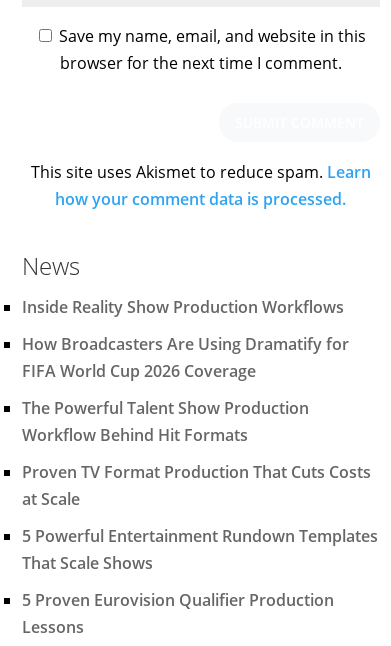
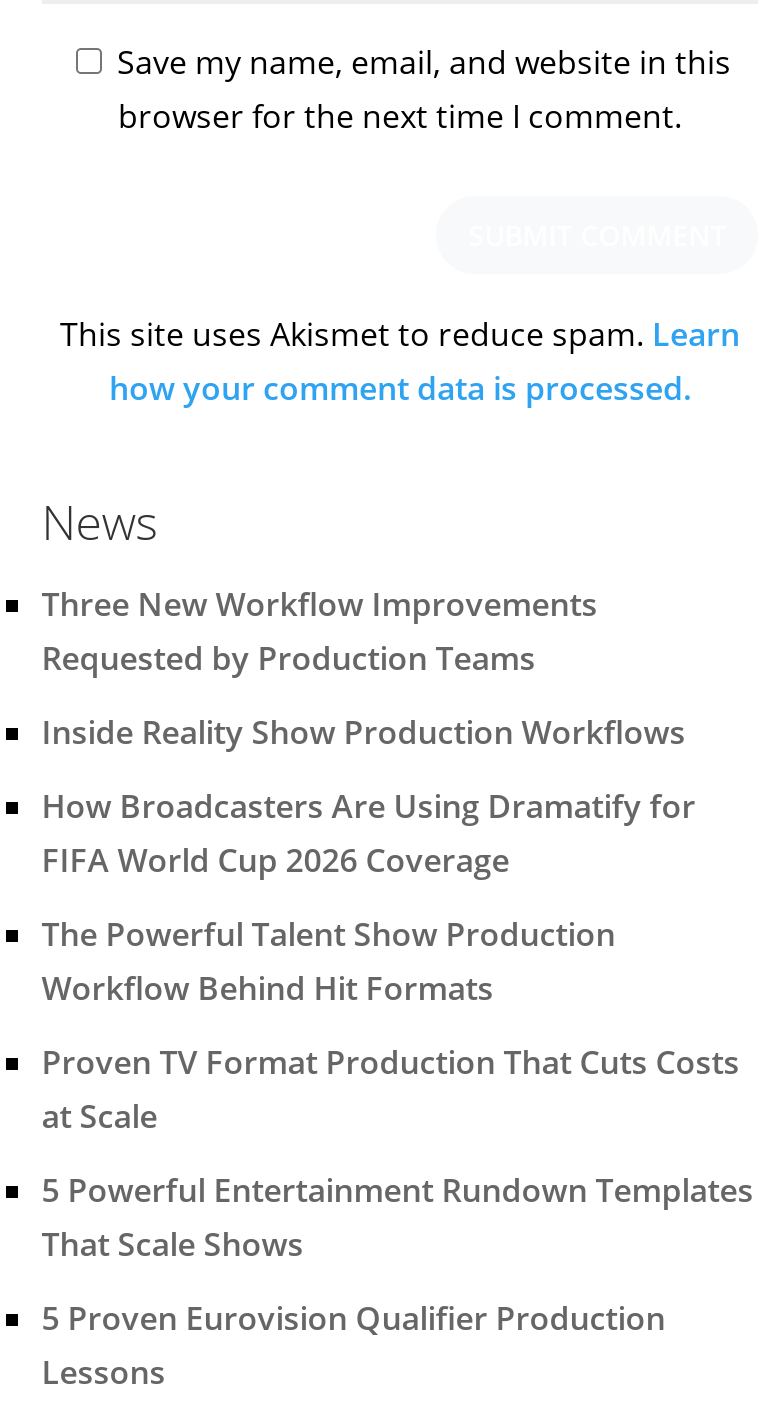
none -> [42,581,598,679] Three New Workflow Improvements | Requested by Production Teams

